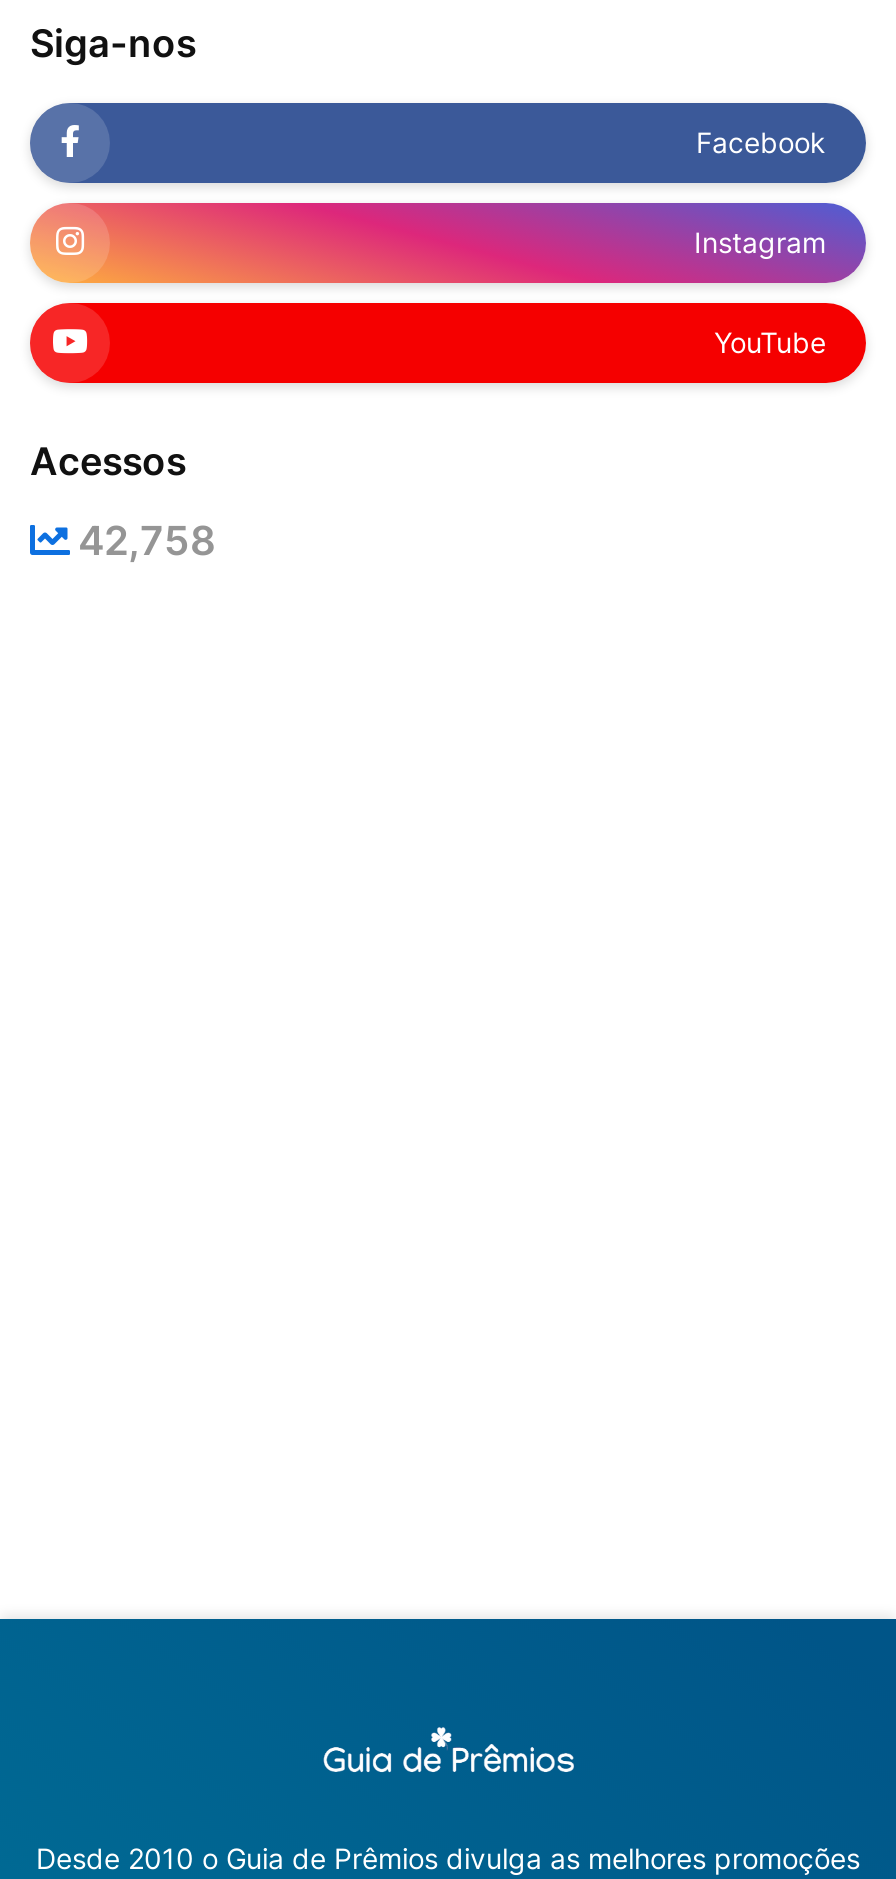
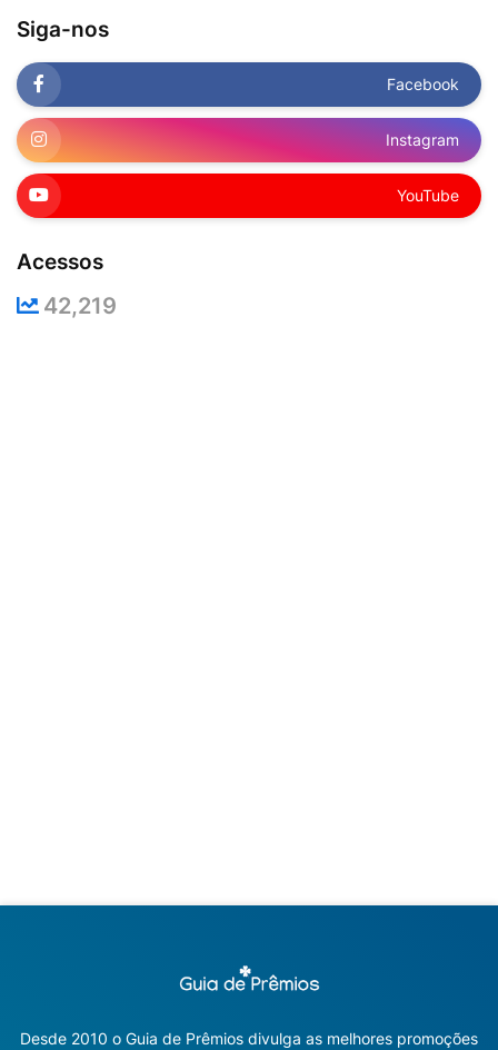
[78,517,216,565] 42,758 -> [43,292,117,319] 42,219

